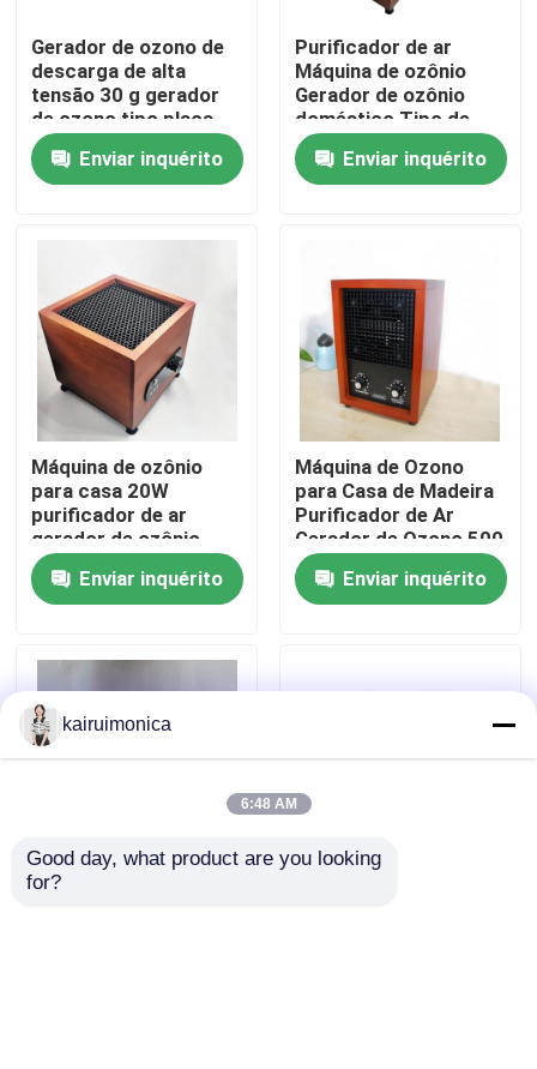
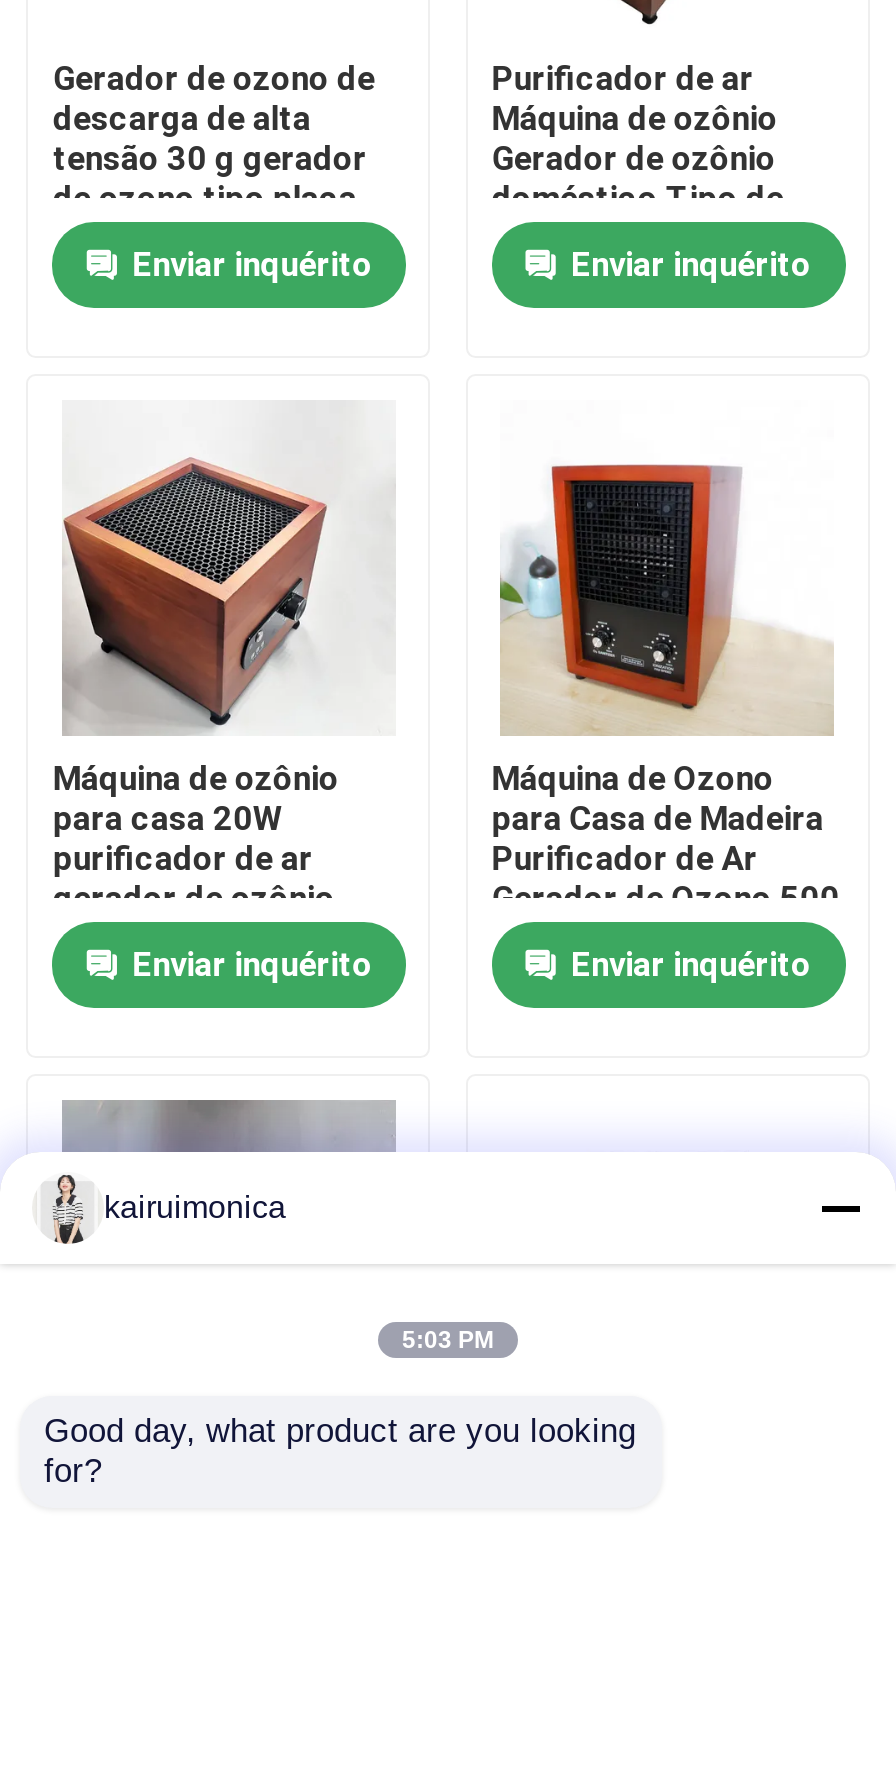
[240,795,297,812] 6:48 AM -> [402,1326,494,1354] 5:03 PM

